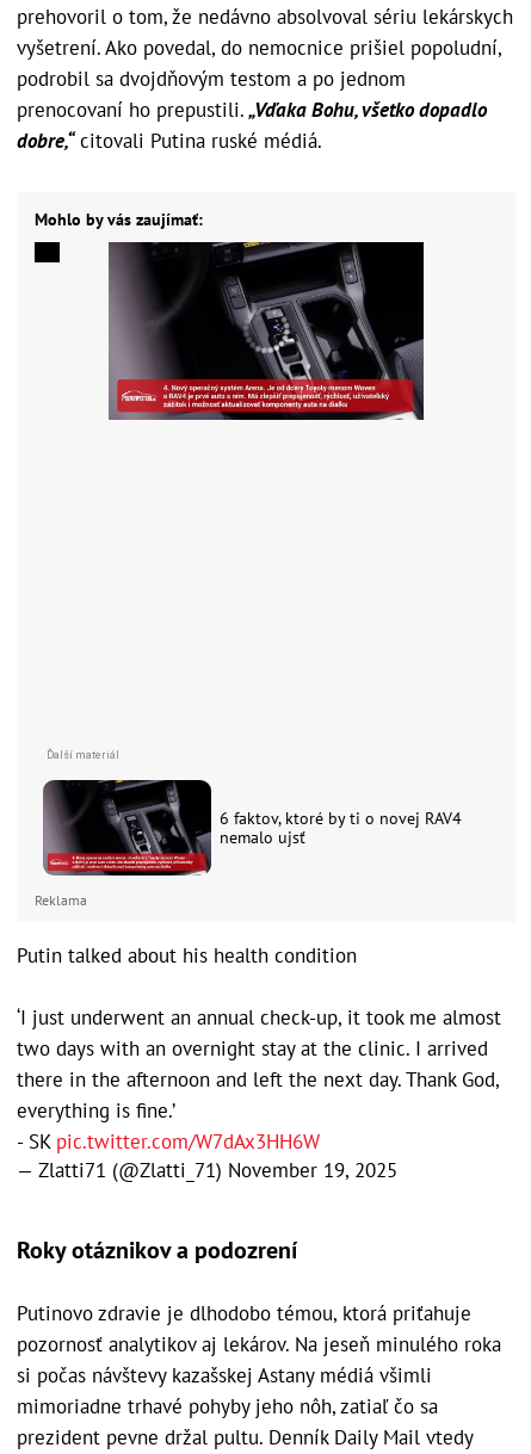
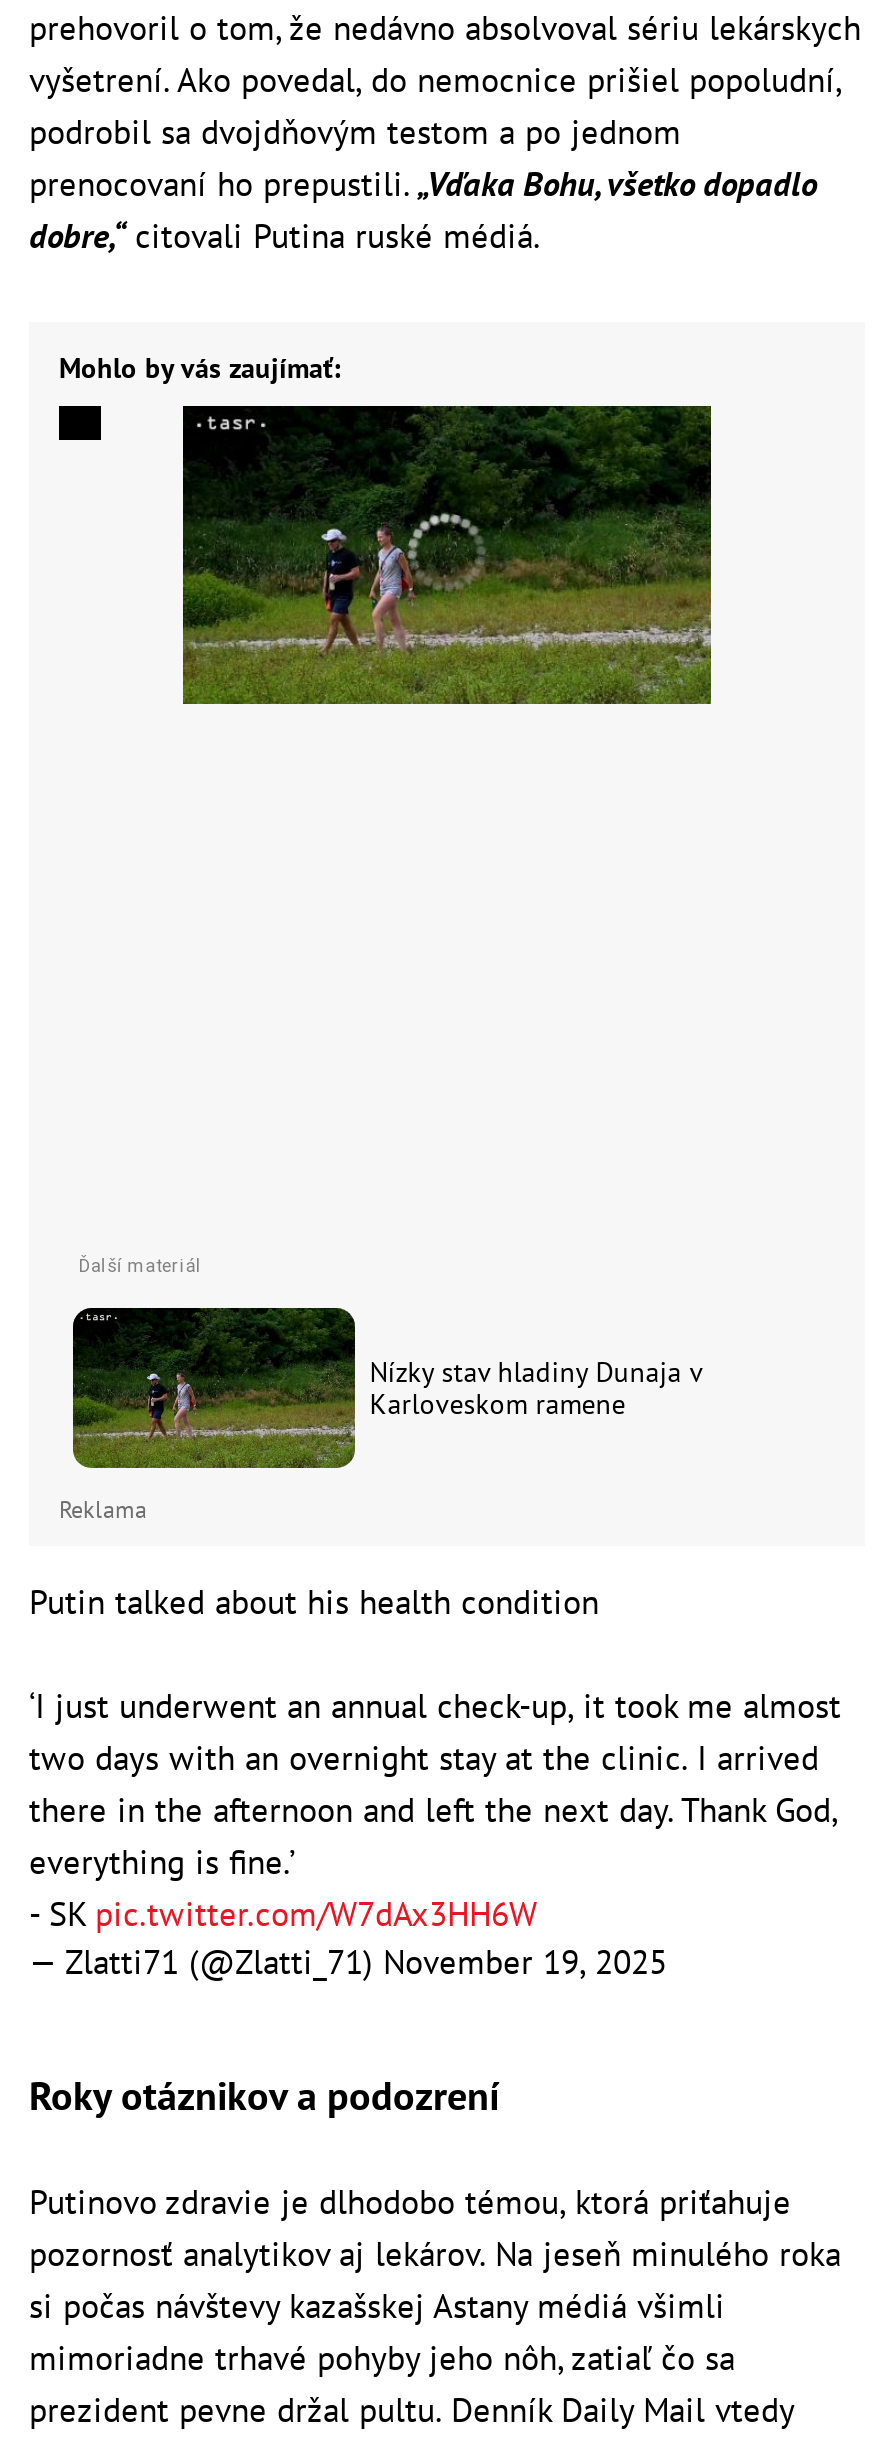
[107,241,425,421] [image] -> [181,404,713,706] [image]
[42,779,462,877] [image] | 6 faktov, ktoré by ti o novej RAV4 | nemalo ujsť -> [71,1306,701,1470] [image] | Nízky stav hladiny Dunaja v | Karloveskom ramene

